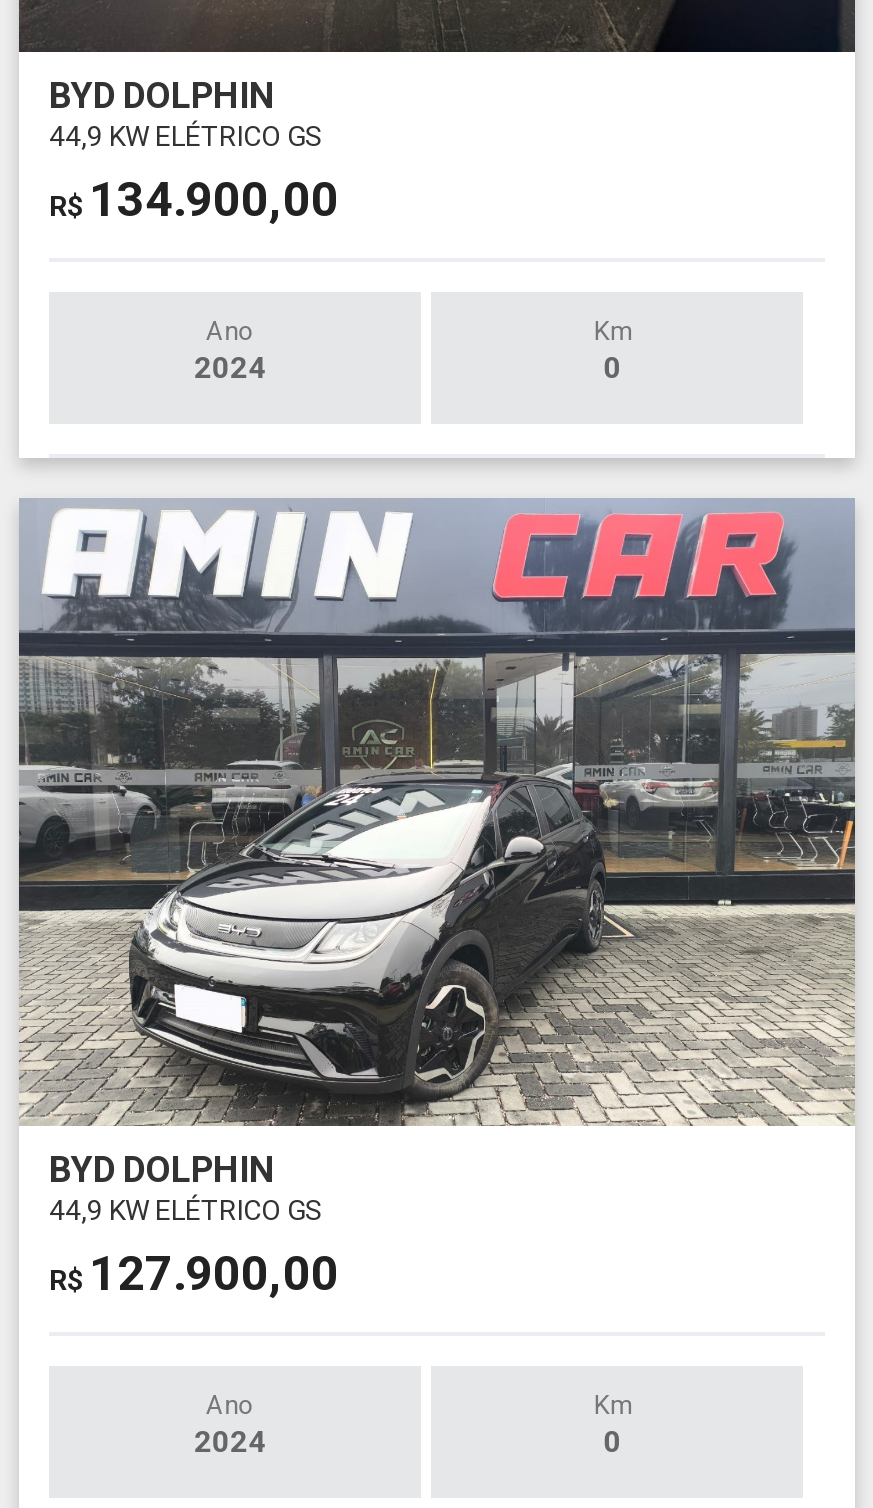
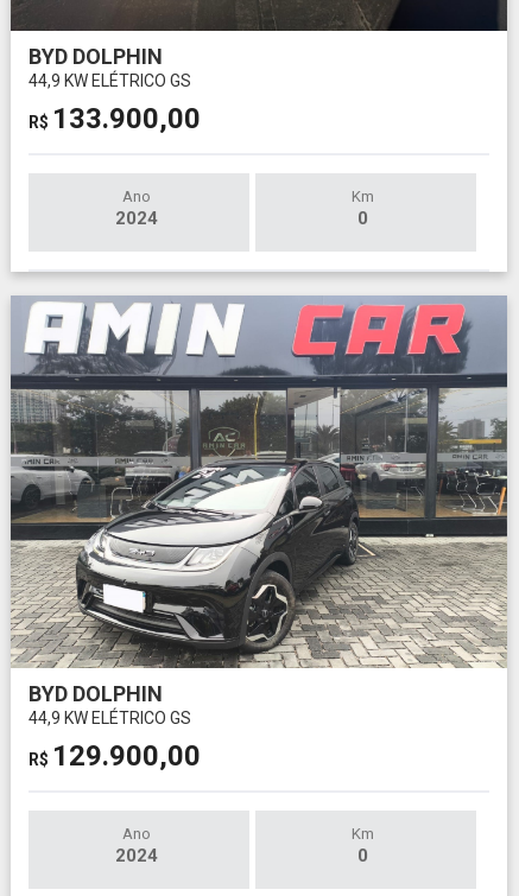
[49,172,339,228] R$134.900,00 -> [29,102,201,135] R$133.900,00
[49,1245,339,1301] R$127.900,00 -> [29,739,201,772] R$129.900,00

